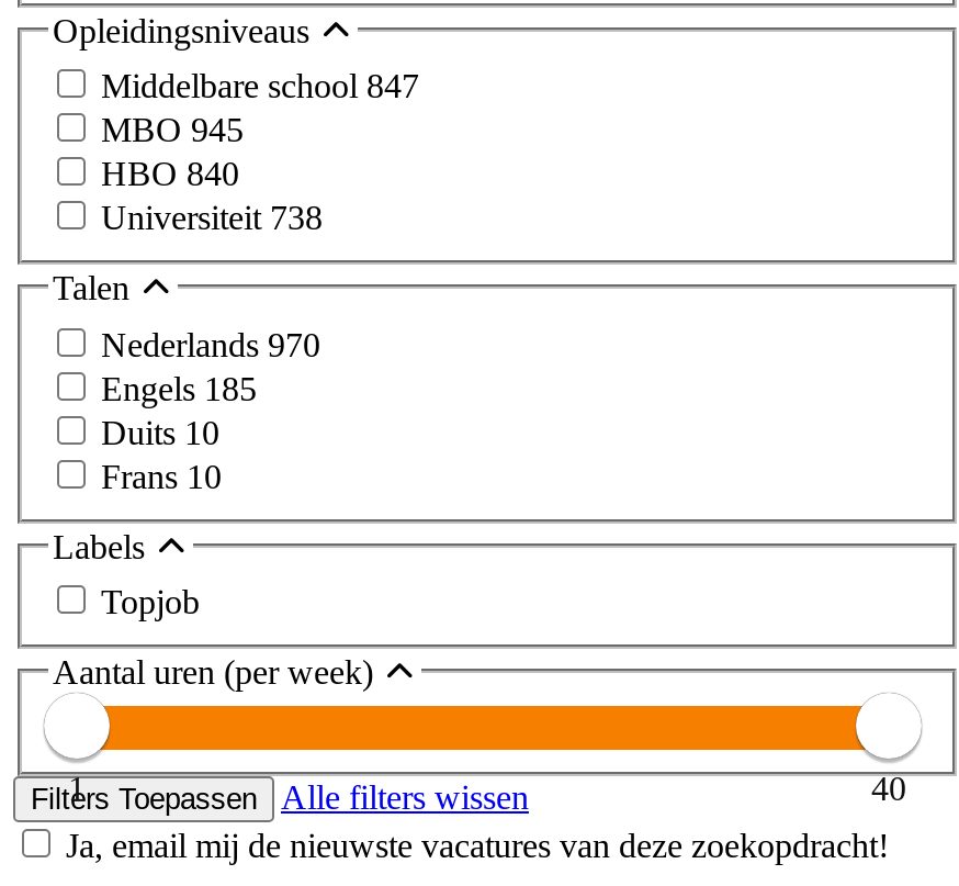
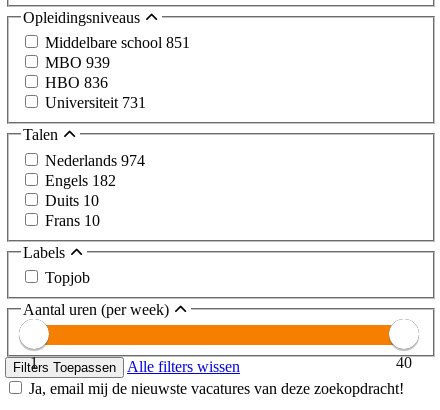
[101,68,419,105] Middelbare school 847 -> [45,34,190,51] Middelbare school 851
[101,112,244,149] MBO 945 -> [45,54,110,71] MBO 939
[101,155,239,193] HBO 840 -> [45,74,108,91] HBO 836
[101,199,323,237] Universiteit 738 -> [45,94,146,111] Universiteit 731
[101,326,320,363] Nederlands 970 -> [45,152,145,169] Nederlands 974
[101,370,257,407] Engels 185 -> [45,172,116,189] Engels 182

